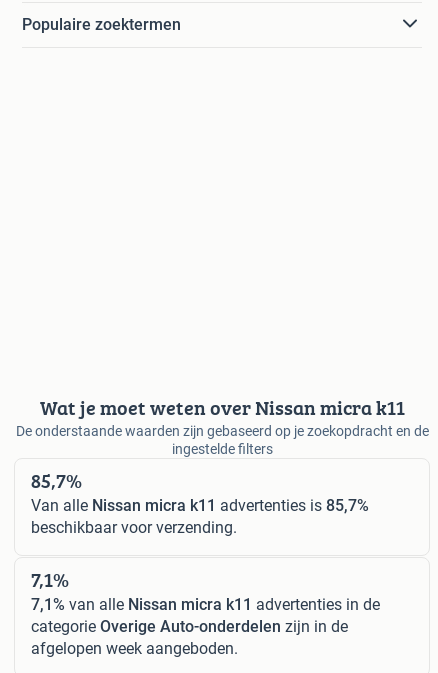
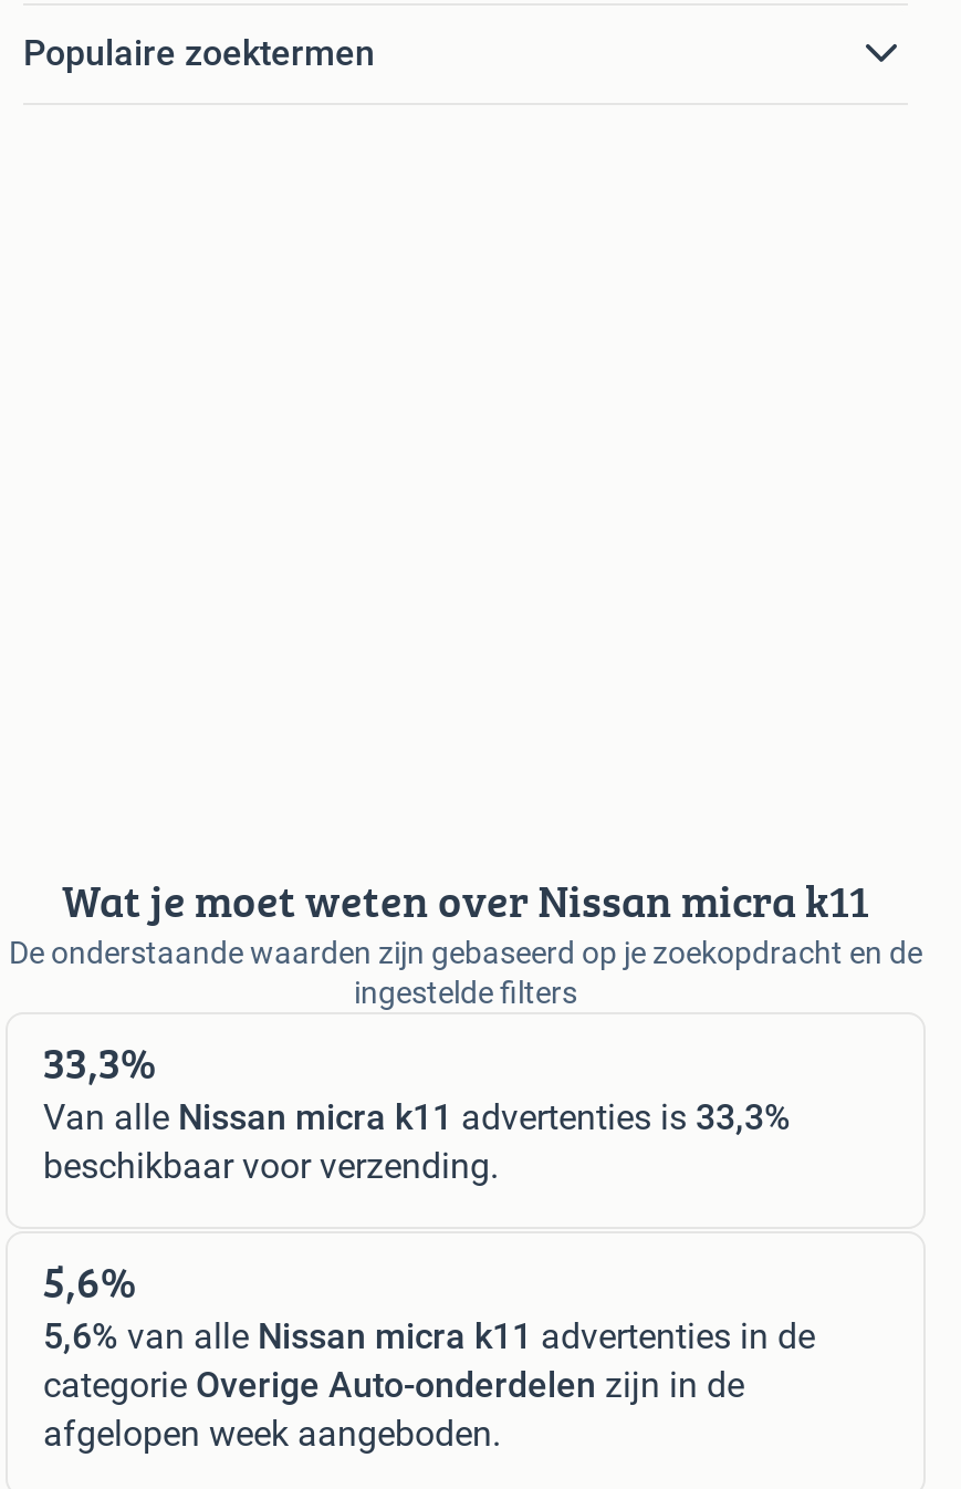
[31,466,82,495] 85,7% -> [43,1030,156,1094] 33,3%
[31,496,369,515] Van alle Nissan micra k11 advertenties is 85,7% -> [43,1097,791,1139] Van alle Nissan micra k11 advertenties is 33,3%
[31,565,69,594] 7,1% -> [43,1249,136,1313] 5,6%
[31,595,380,614] 7,1% van alle Nissan micra k11 advertenties in de -> [43,1316,815,1358] 5,6% van alle Nissan micra k11 advertenties in de

